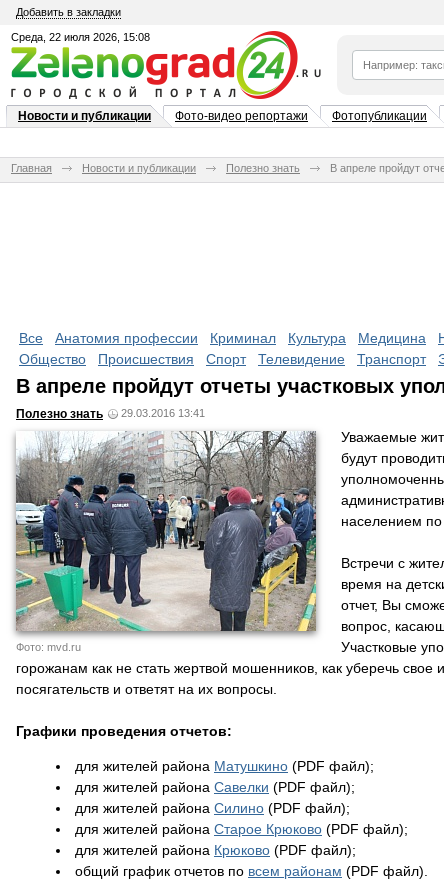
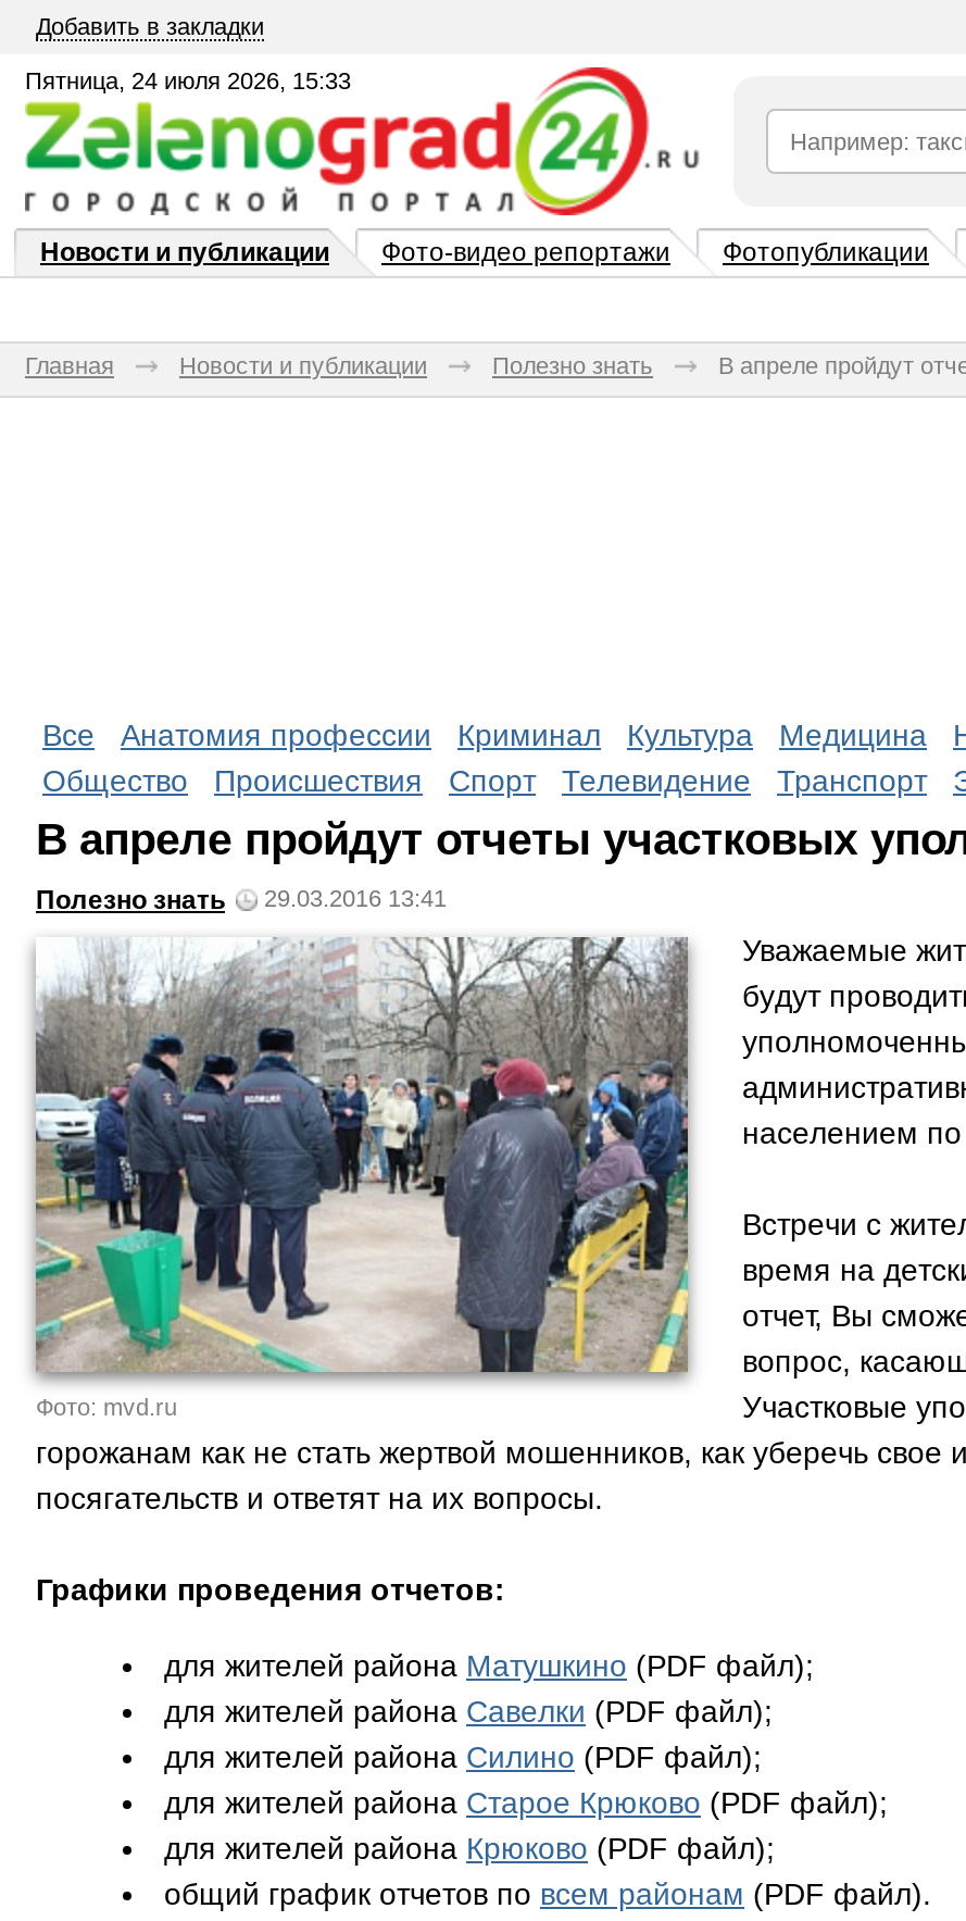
[11,31,150,43] Среда, 22 июля 2026, 15:08 -> [25,67,351,93] Пятница, 24 июля 2026, 15:33

